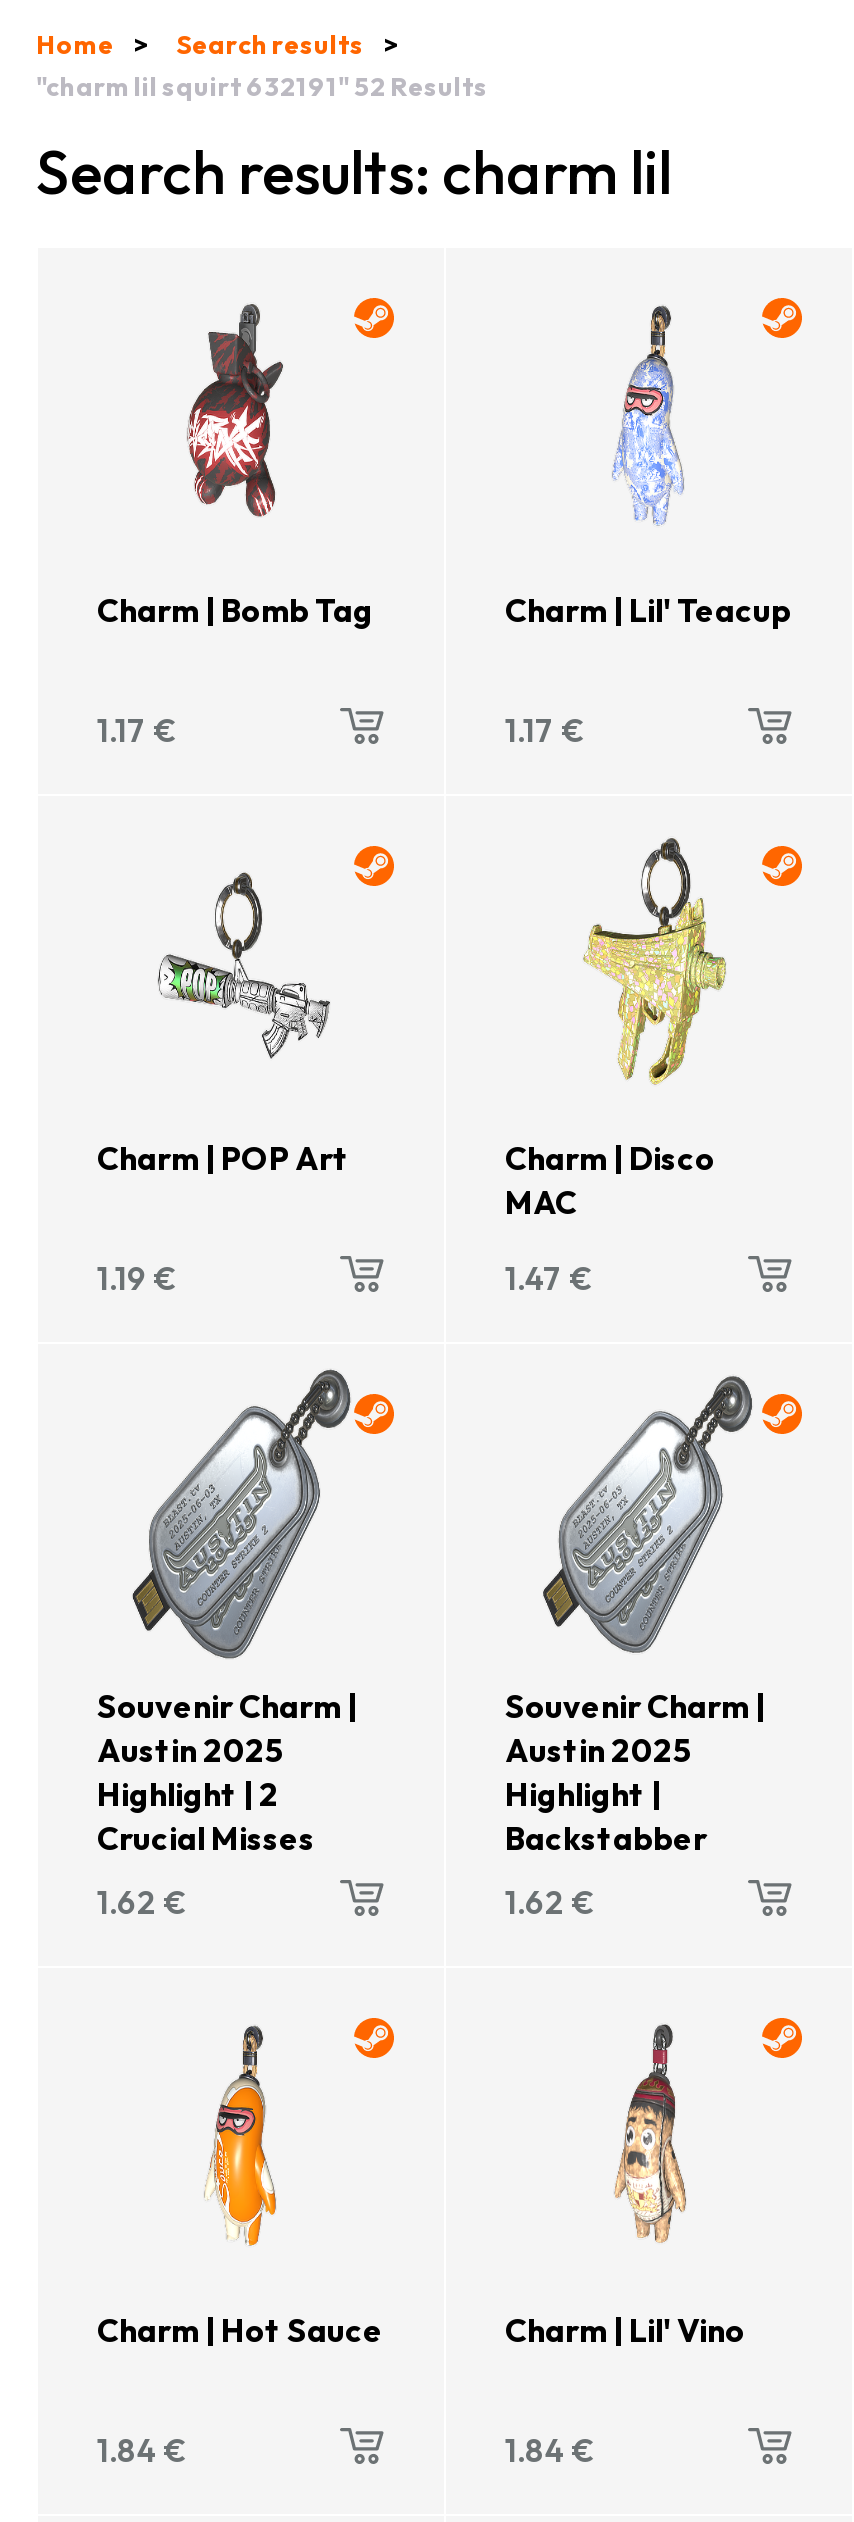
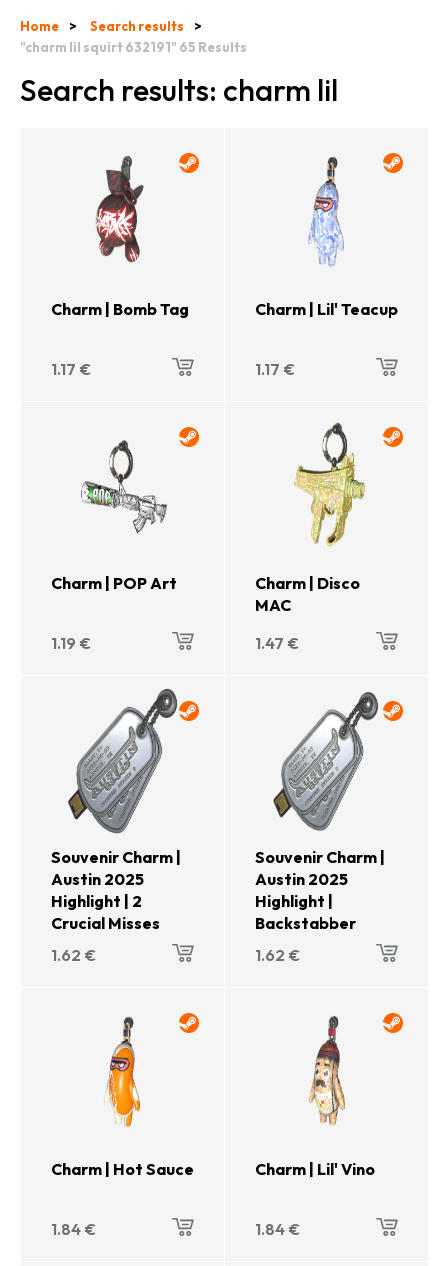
[36,70,488,102] "charm lil squirt 632191" 52 Results -> [20,39,247,55] "charm lil squirt 632191" 65 Results

